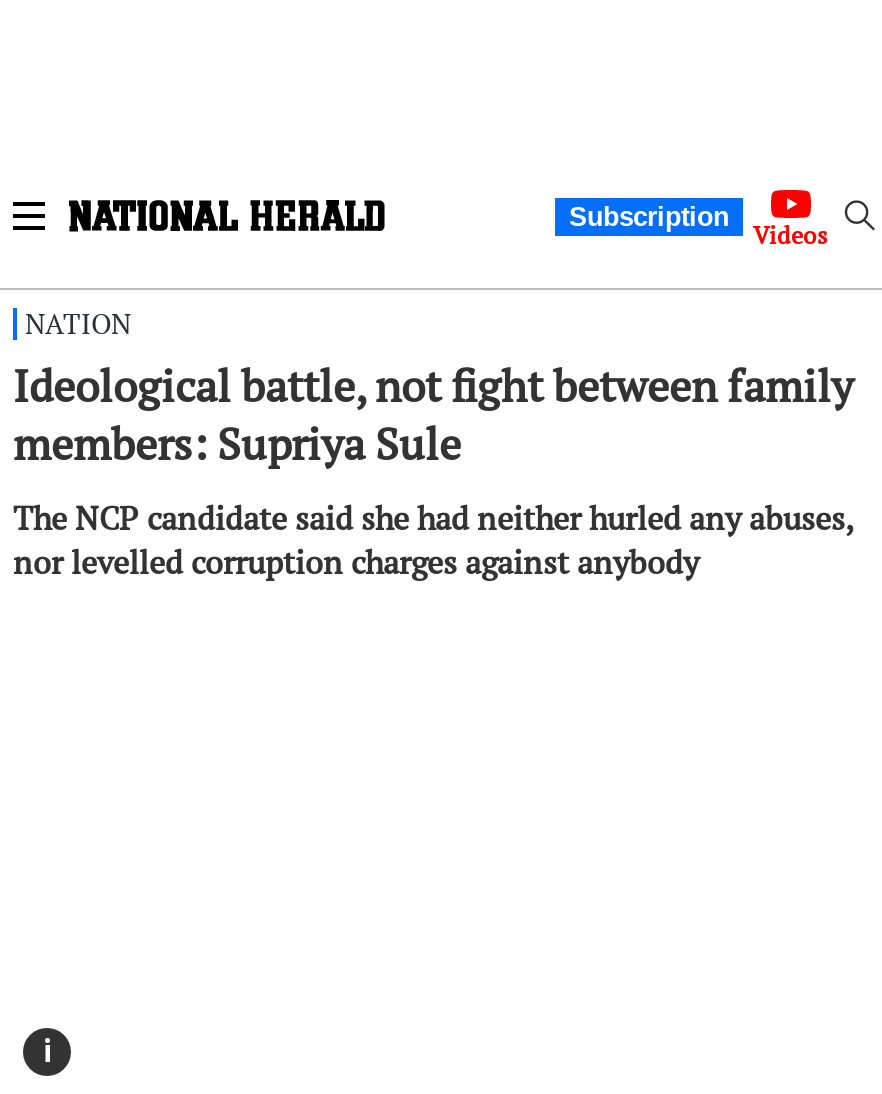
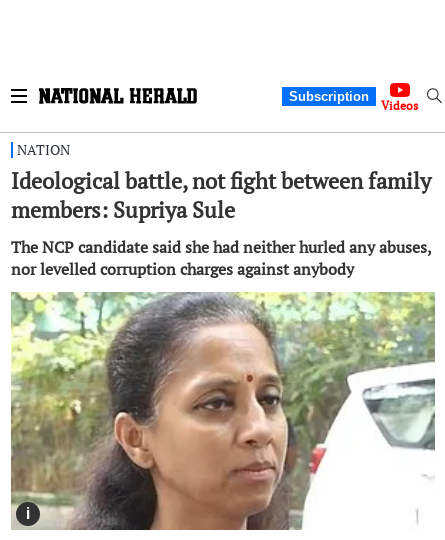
none -> [10,291,436,531] [image]

